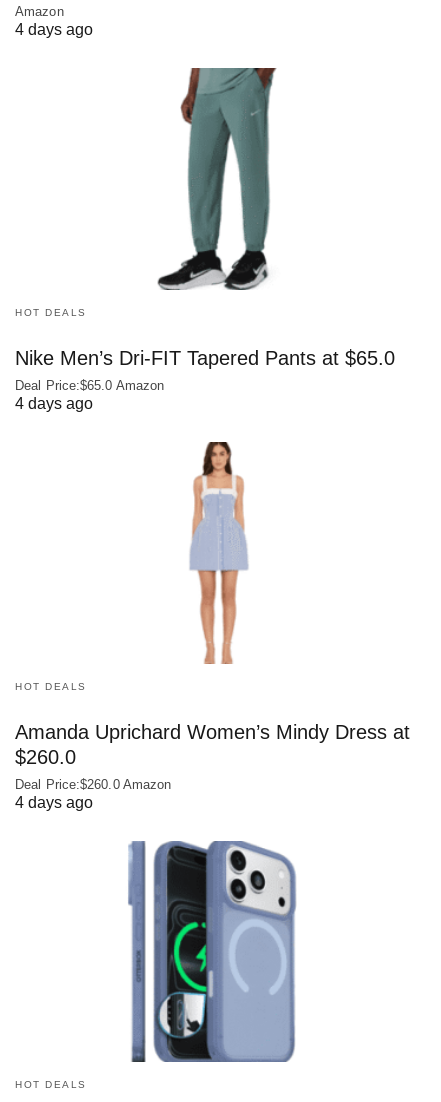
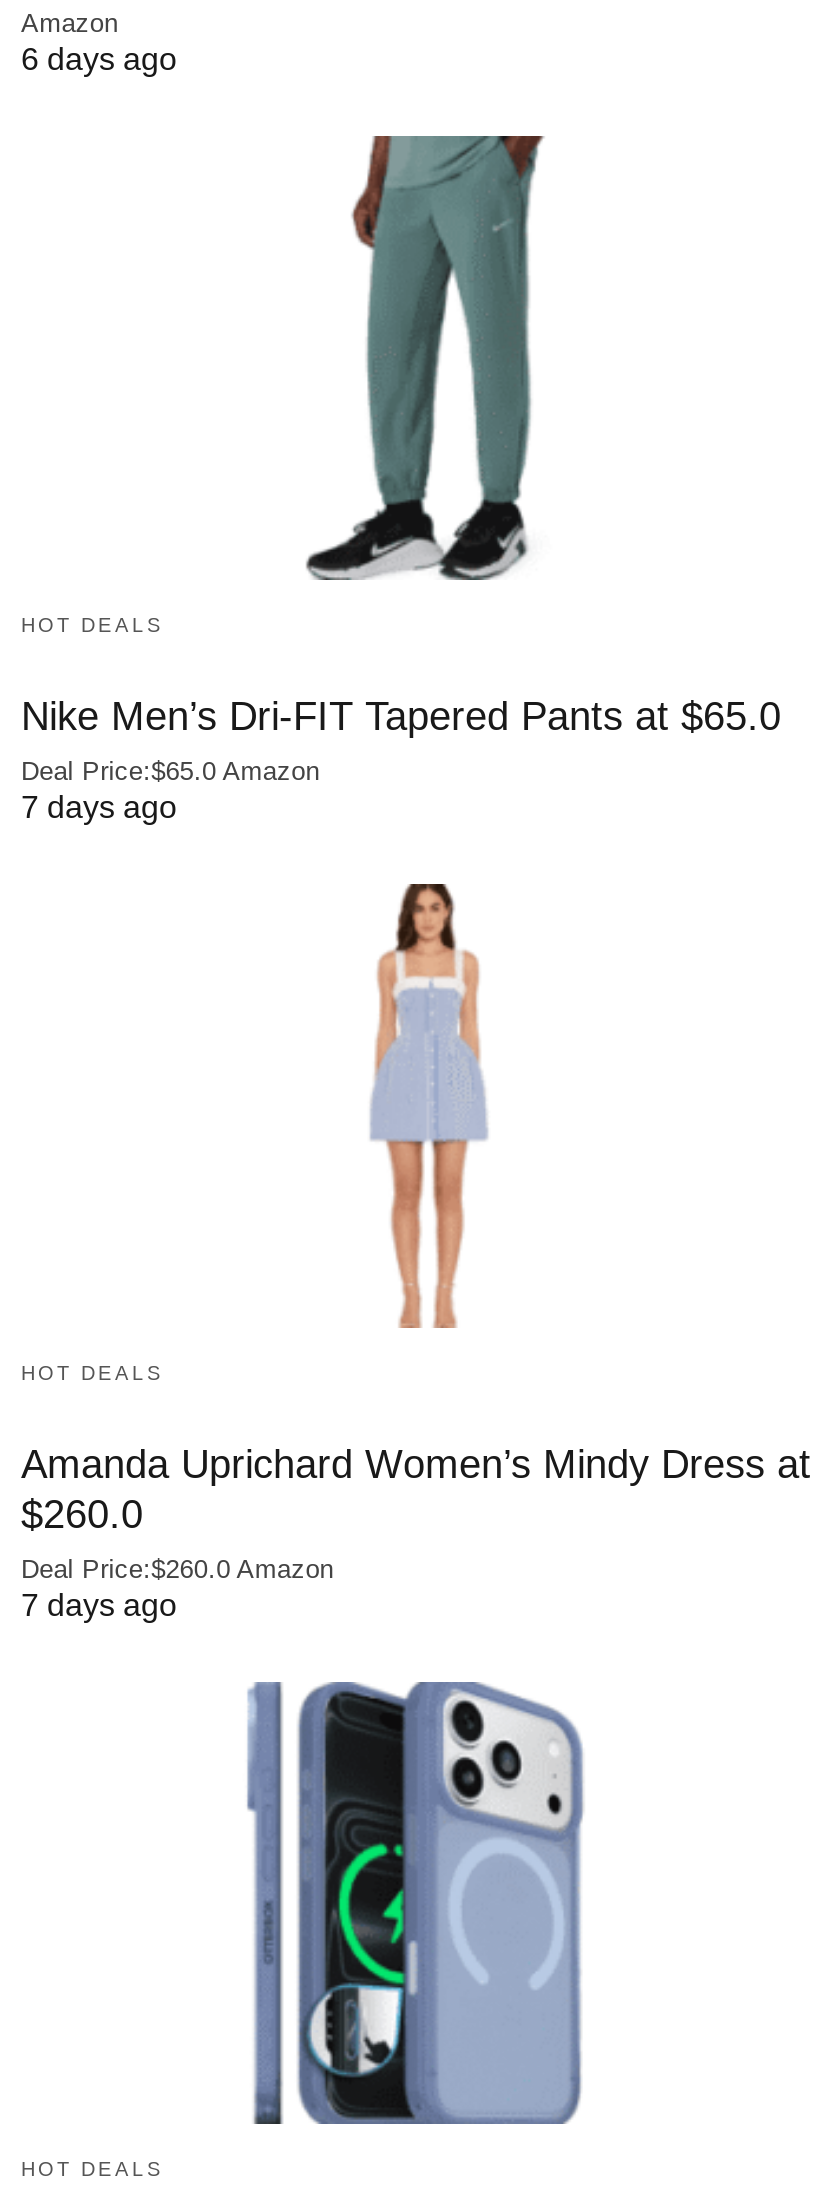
[15,21,93,38] 4 days ago -> [21,42,177,76] 6 days ago
[15,395,93,412] 4 days ago -> [21,790,177,824] 7 days ago
[15,794,93,811] 4 days ago -> [21,1587,177,1621] 7 days ago

